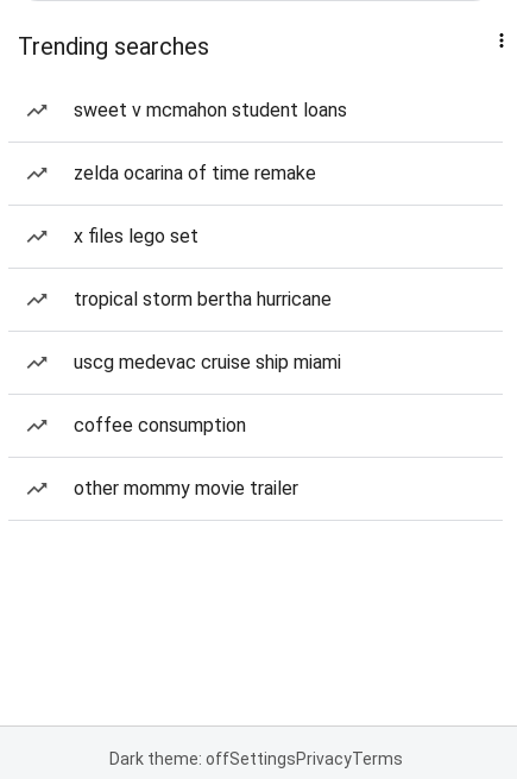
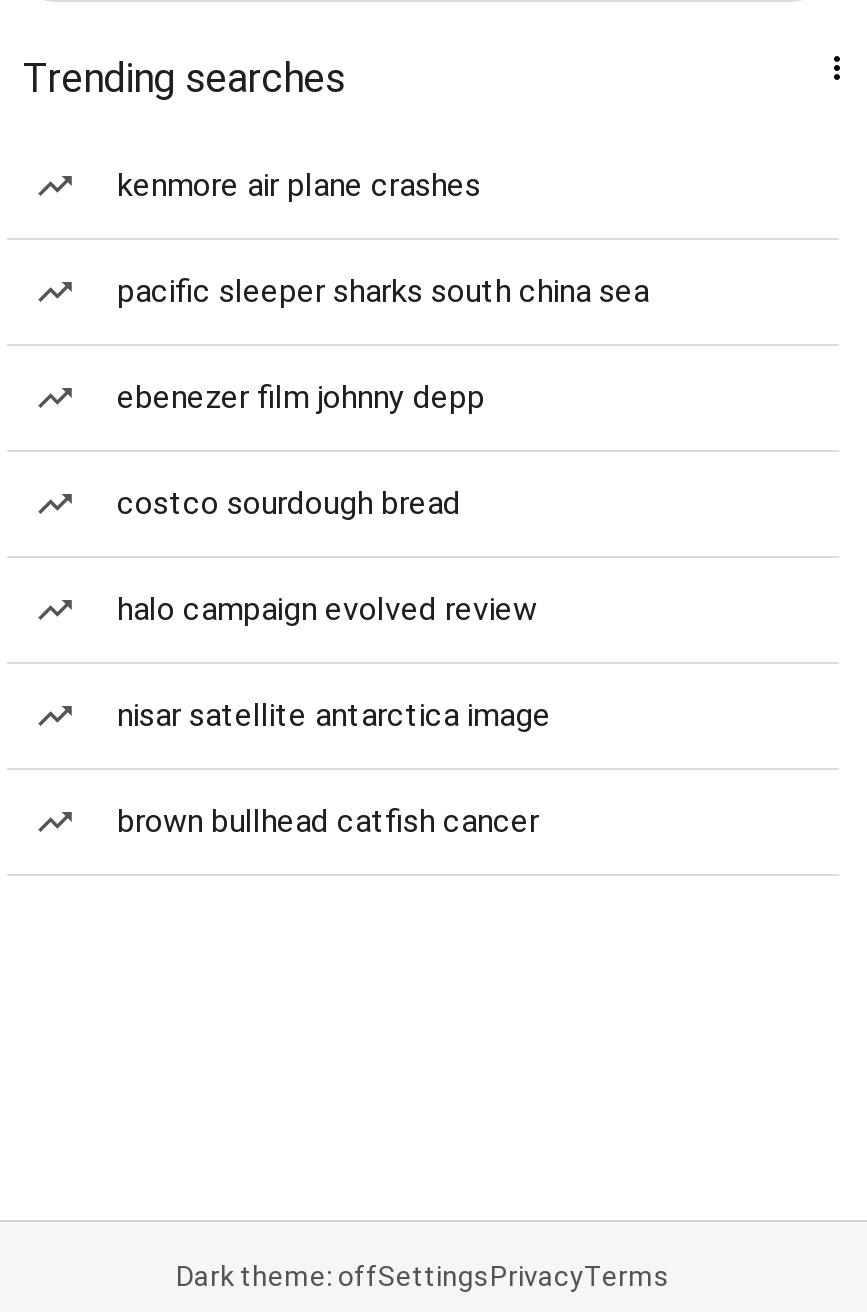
[74,99,347,121] sweet v mcmahon student loans -> [117,166,481,204] kenmore air plane crashes
[74,162,316,184] zelda ocarina of time remake -> [117,272,649,310] pacific sleeper sharks south china sea
[74,225,198,247] x files lego set -> [117,378,485,416] ebenezer film johnny depp
[74,288,332,310] tropical storm bertha hurricane -> [117,484,461,522] costco sourdough bread
[74,351,341,373] uscg medevac cruise ship miami -> [117,590,537,628] halo campaign evolved review
[74,414,246,436] coffee consumption -> [117,696,551,734] nisar satellite antarctica image
[74,477,298,500] other mommy movie trailer -> [117,802,539,840] brown bullhead catfish cancer

